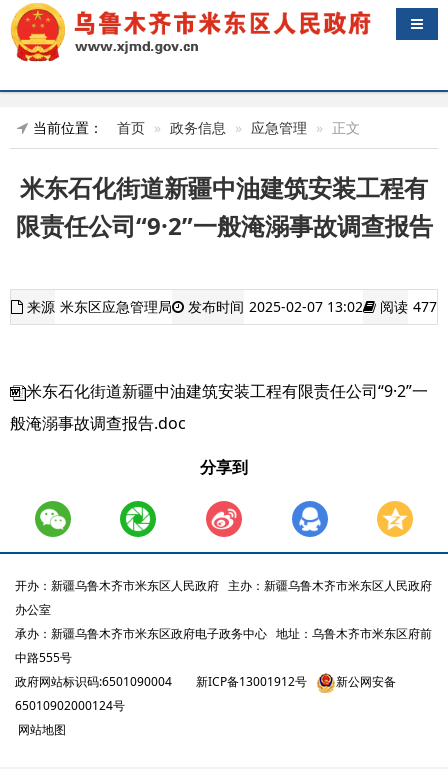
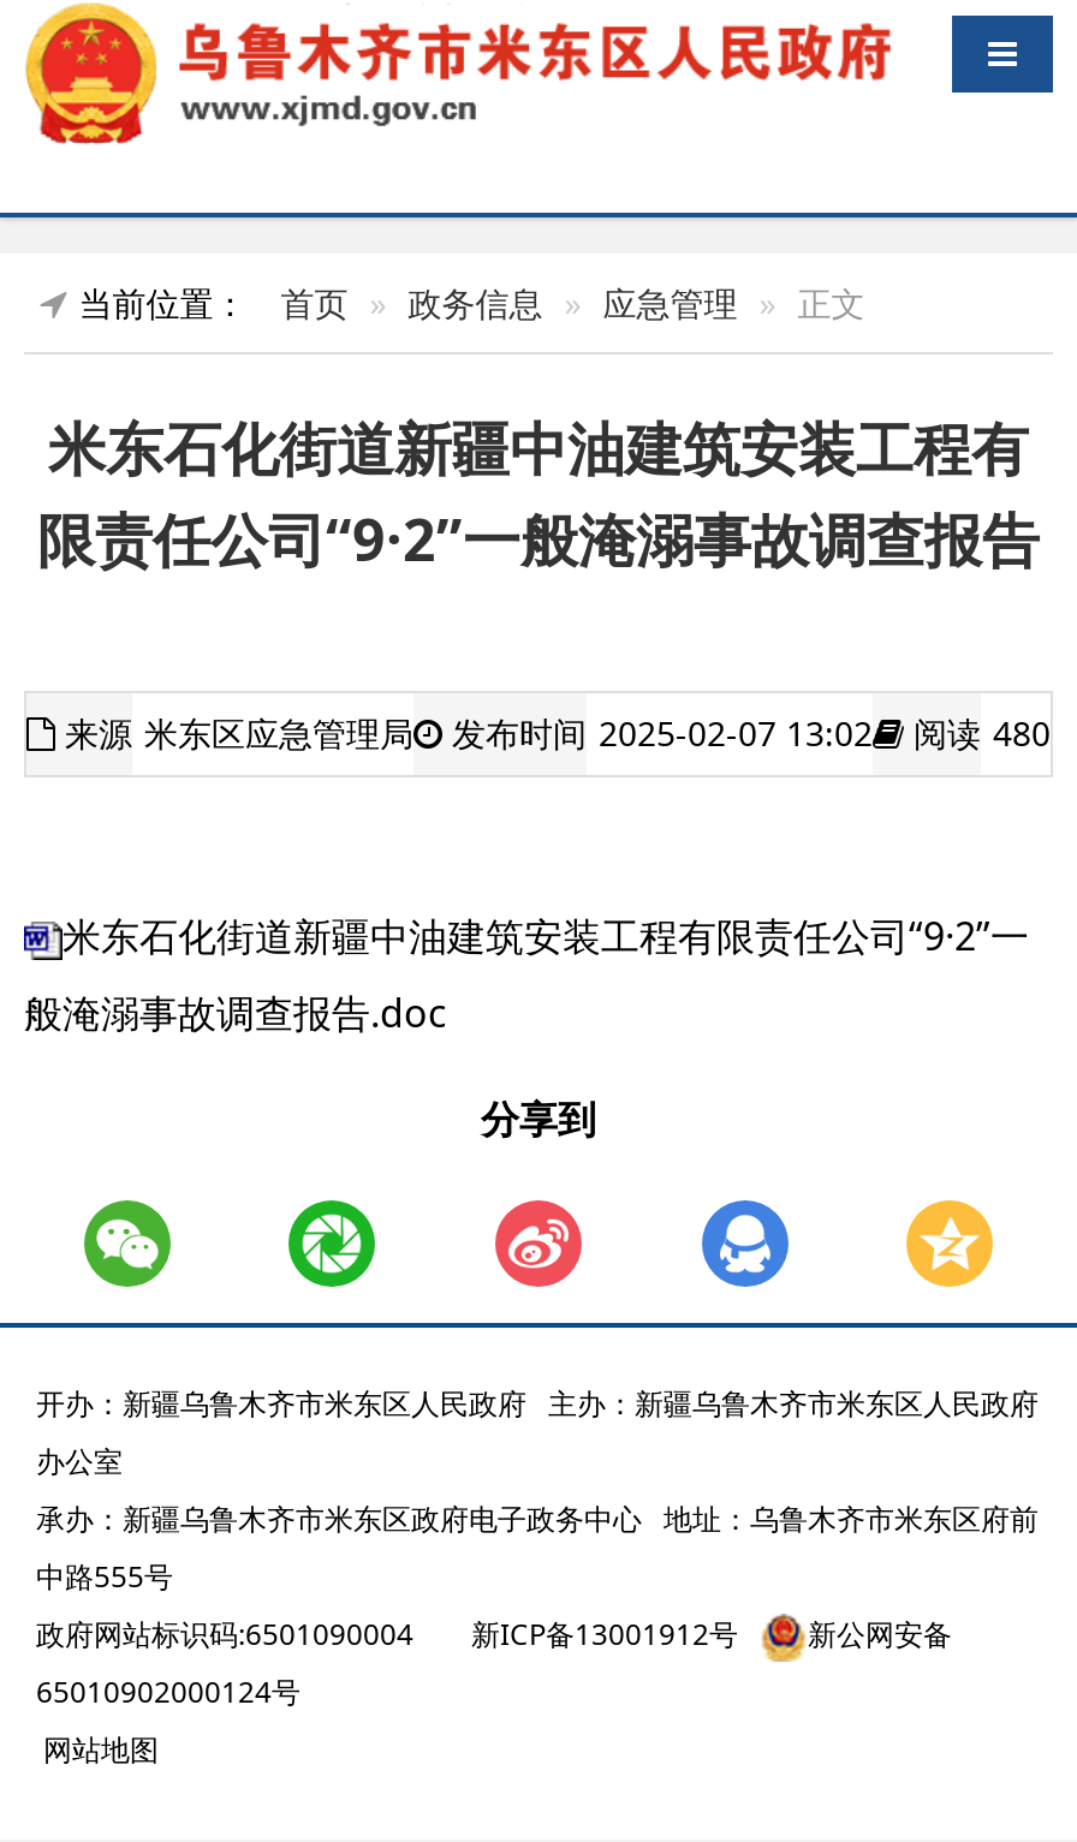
[23,297,437,316] 来源 米东区应急管理局 发布时间 2025-02-07 13:02 阅读 477 -> [55,710,1051,756] 来源 米东区应急管理局 发布时间 2025-02-07 13:02 阅读 480

